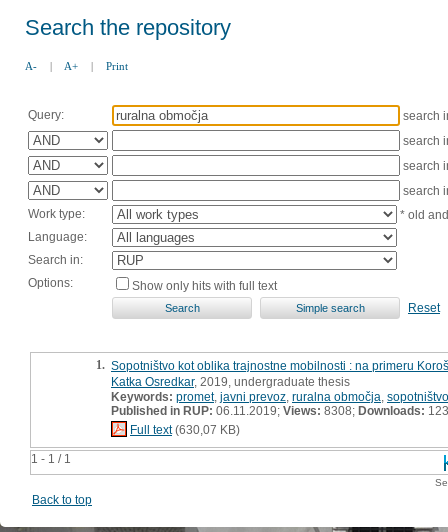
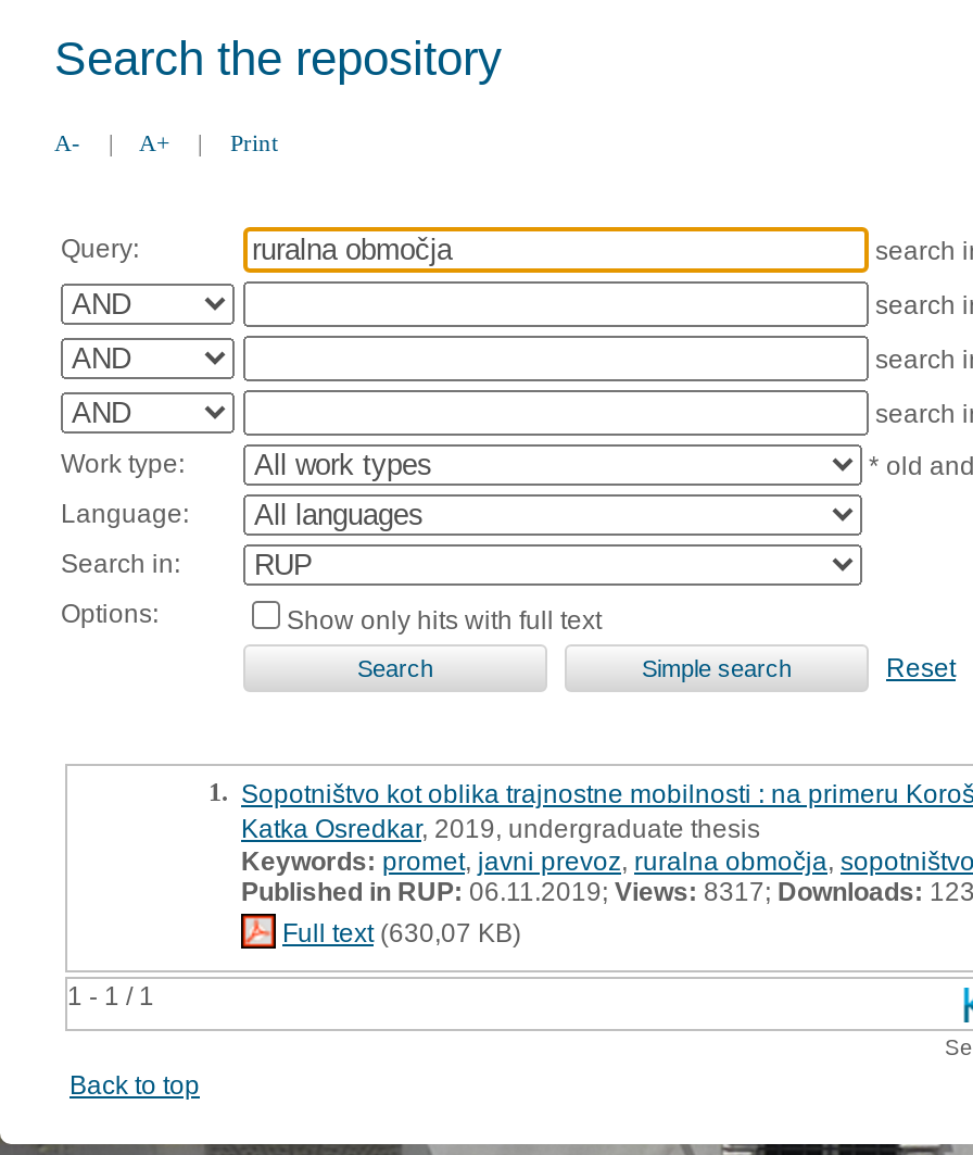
[111,403,448,417] Published in RUP: 06.11.2019;Views:8308;Downloads:123 -> [241,876,973,906] Published in RUP: 06.11.2019;Views:8317;Downloads:123

